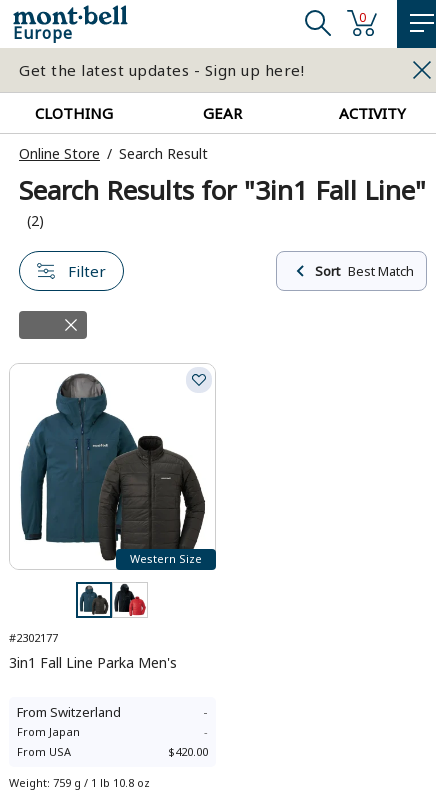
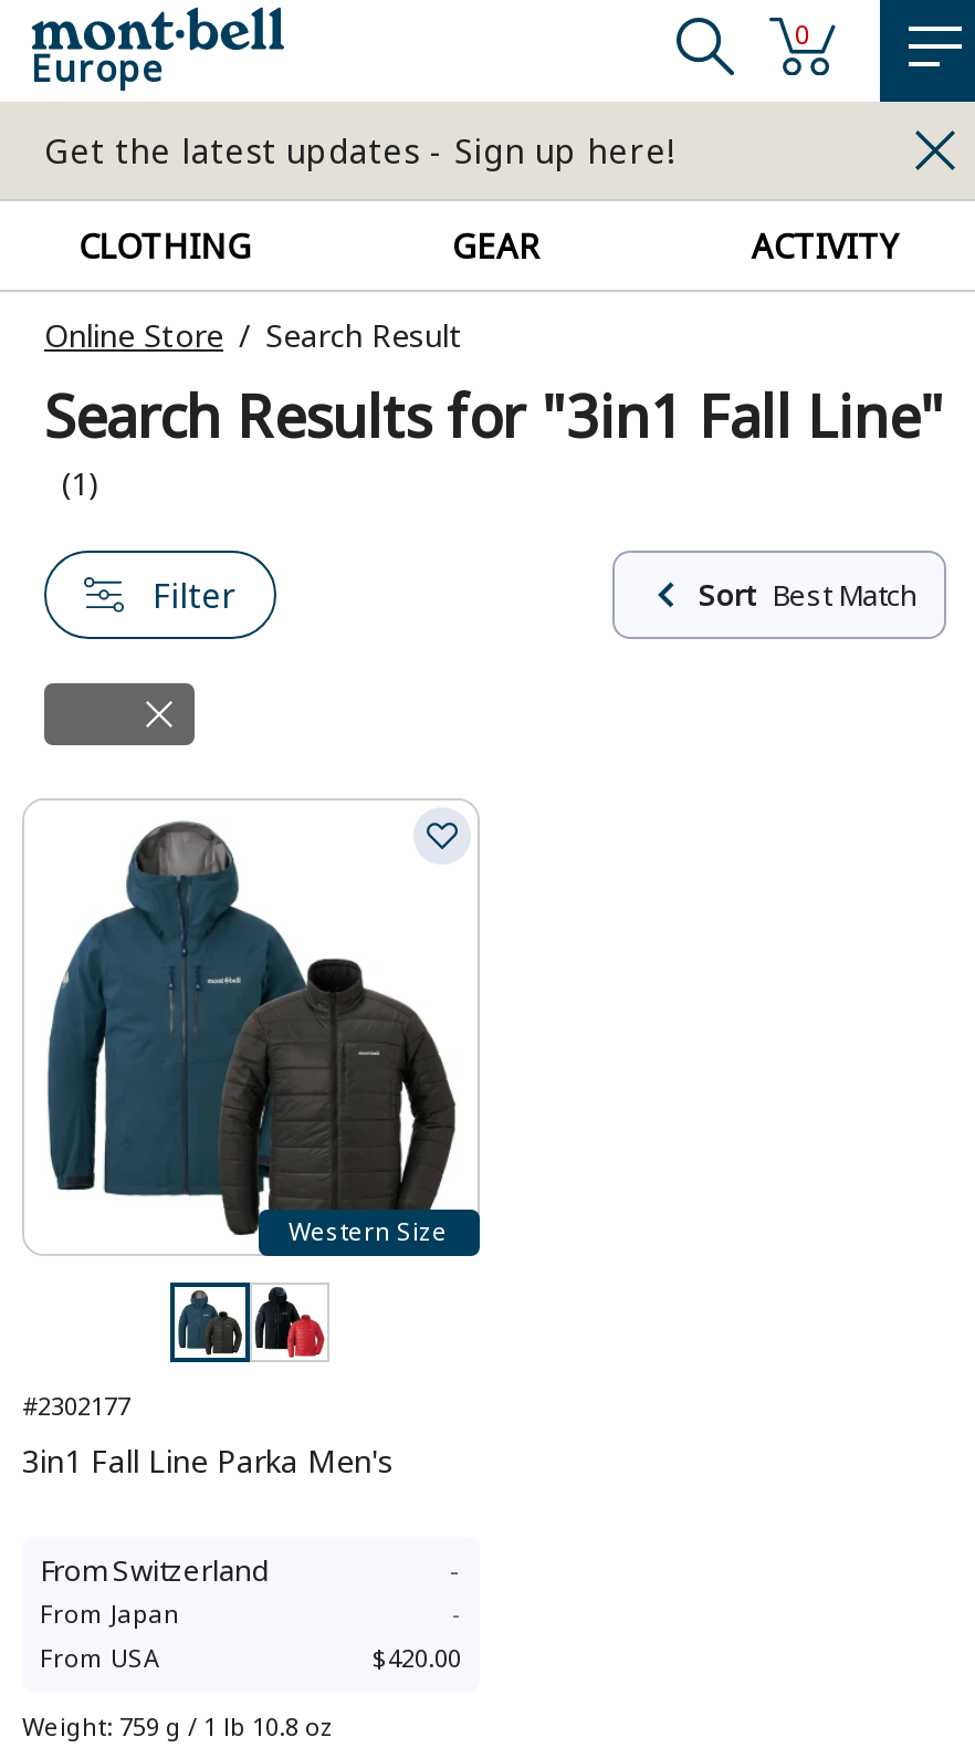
[27,211,44,230] (2) -> [62,462,99,504] (1)

